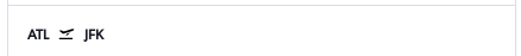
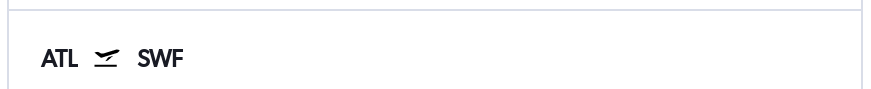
[84,26,103,42] JFK -> [137,44,183,72] SWF

